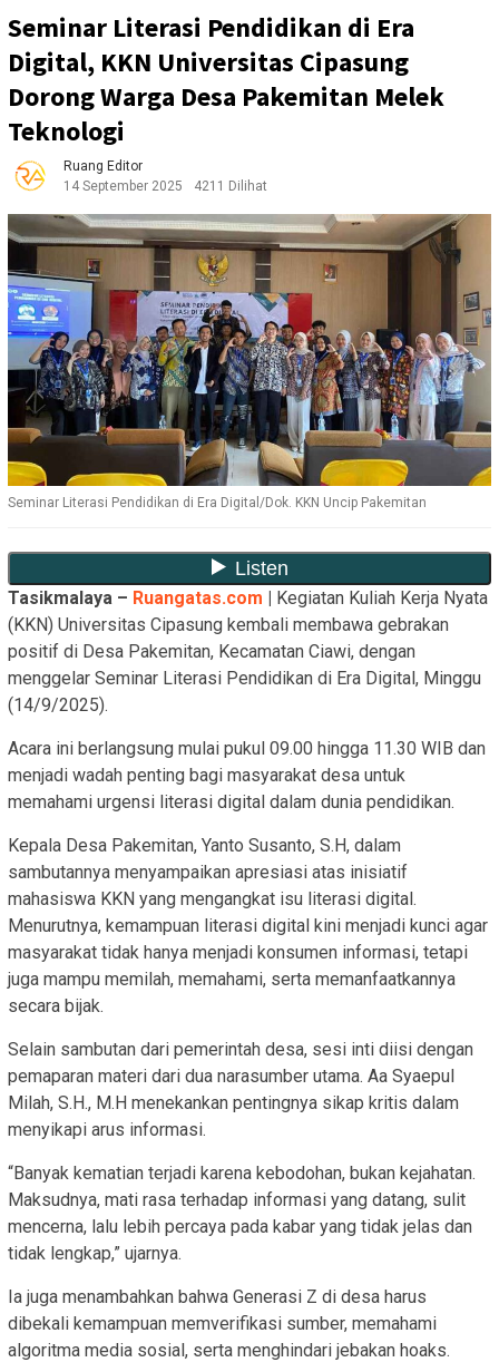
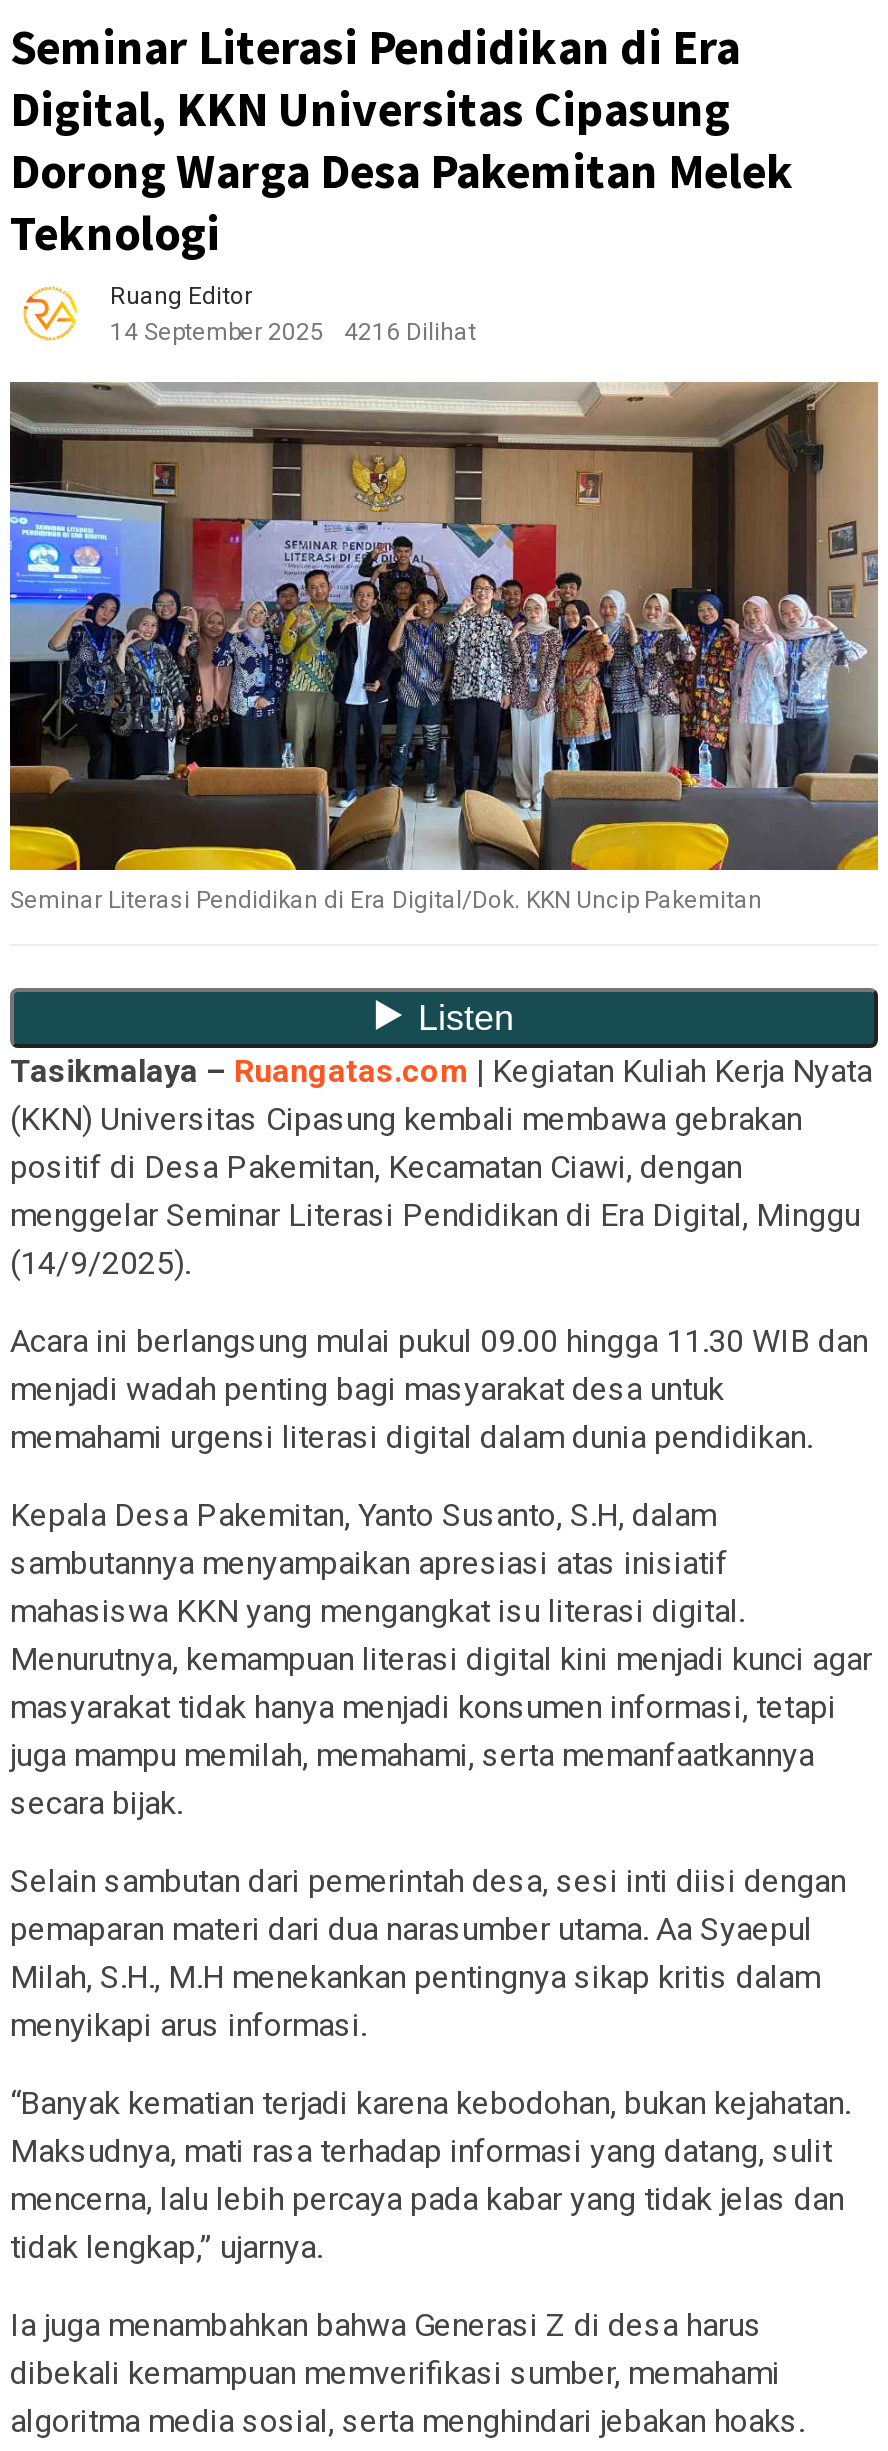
[63,178,267,194] 14 September 2025 4211 Dilihat -> [110,318,476,346] 14 September 2025 4216 Dilihat

